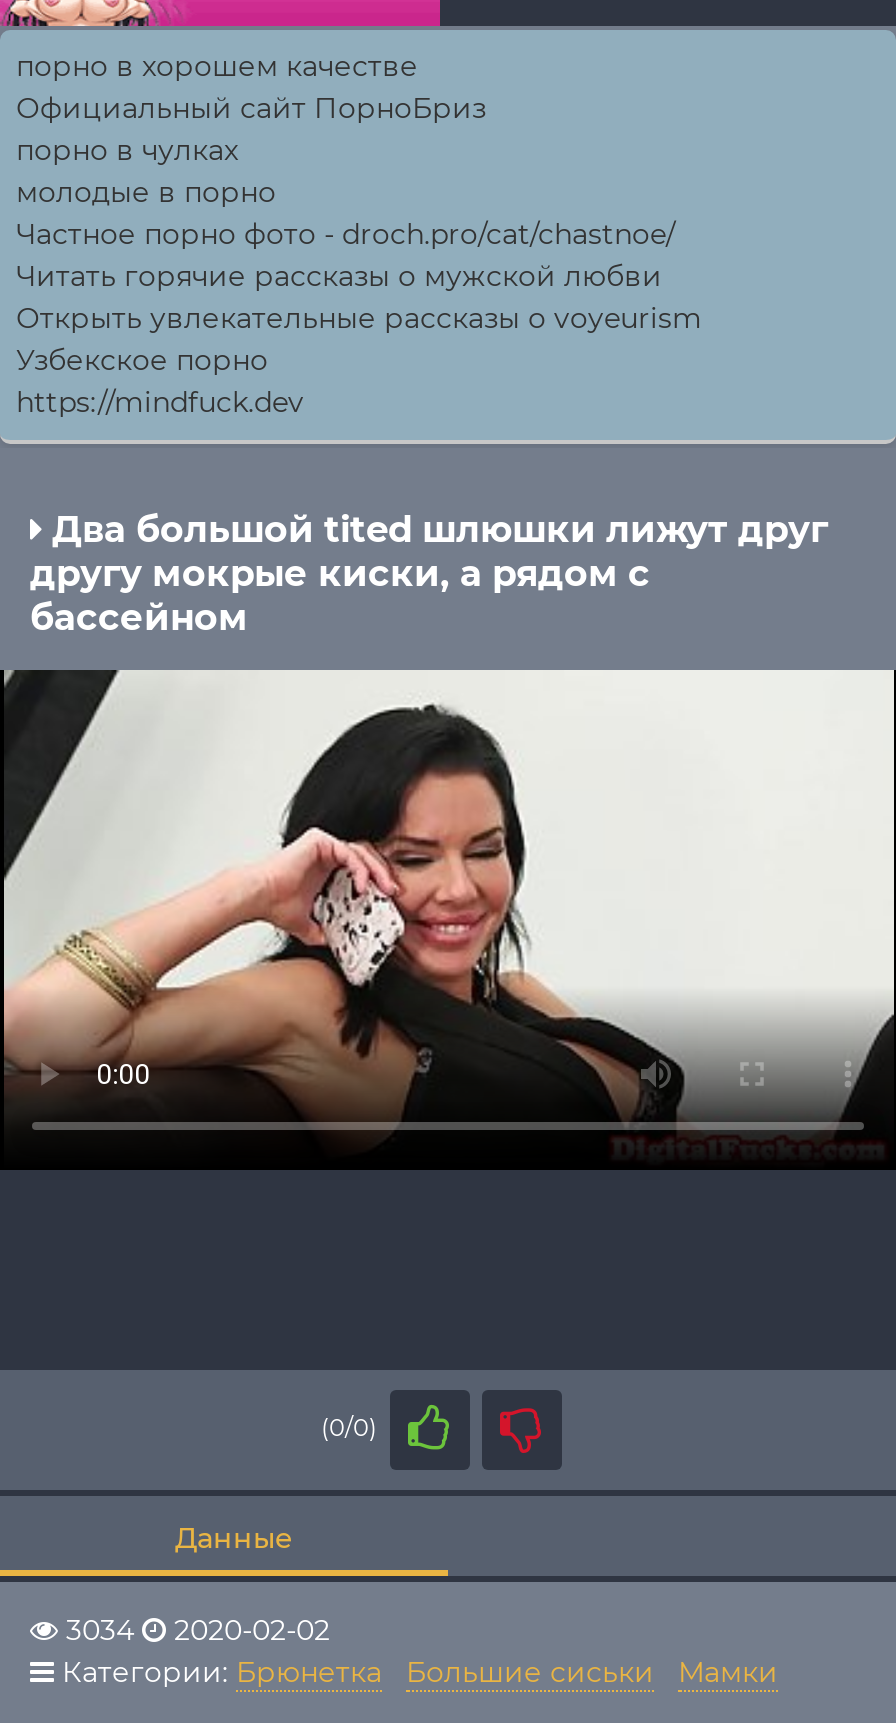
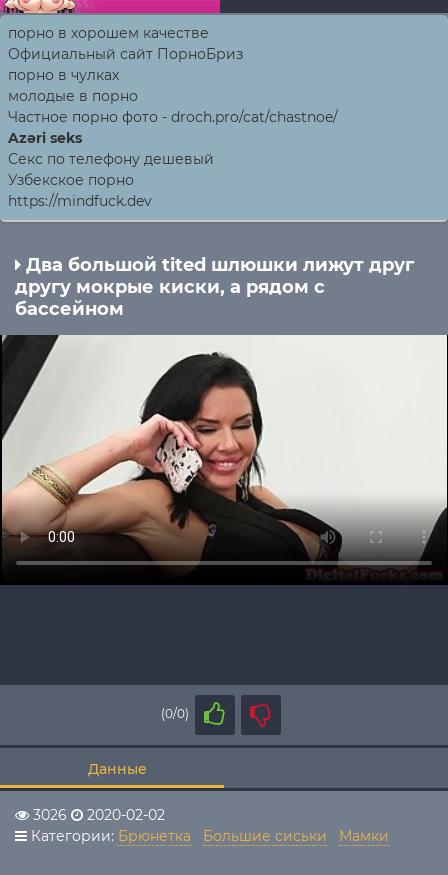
[16,258,702,336] Читать горячие рассказы о мужской любви | Открыть увлекательные рассказы о voyeurism -> [8,129,214,168] Azəri seks | Секс по телефону дешевый
[58,1612,330,1648] 3034 2020-02-02 -> [29,806,165,824] 3026 2020-02-02

